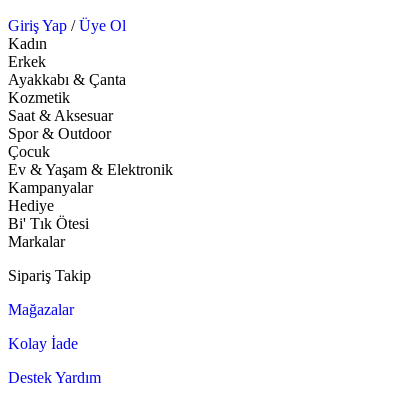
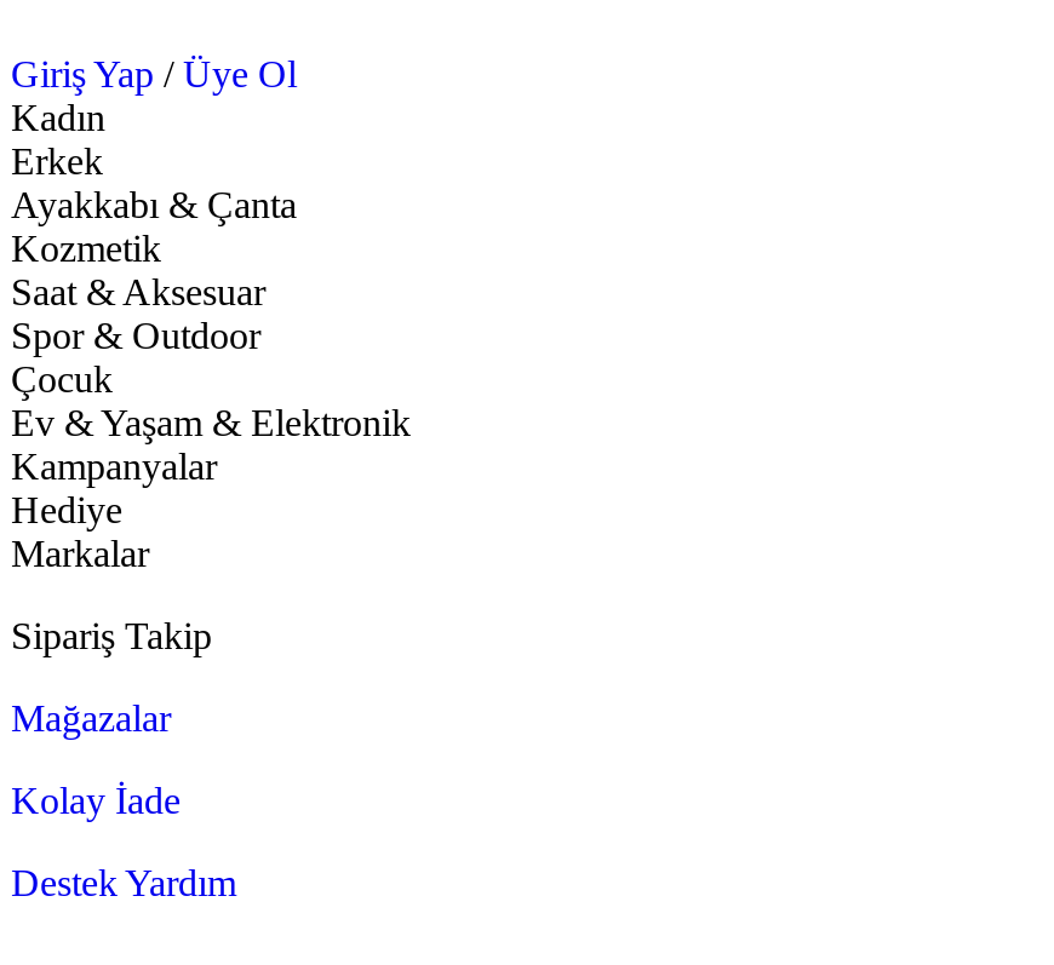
[8,215,89,232] Bi' Tık Ötesi -> none

